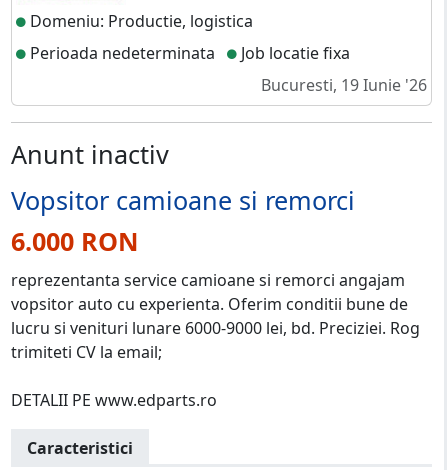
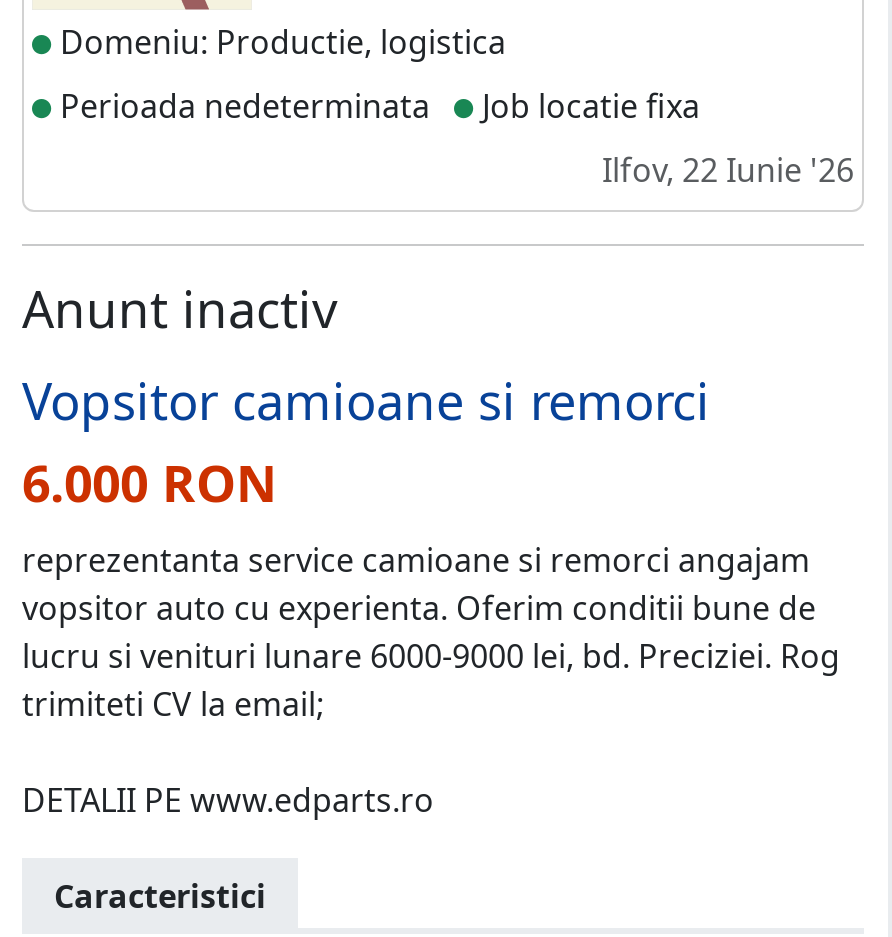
[261,74,427,96] Bucuresti, 19 Iunie '26 -> [602,148,854,192] Ilfov, 22 Iunie '26

